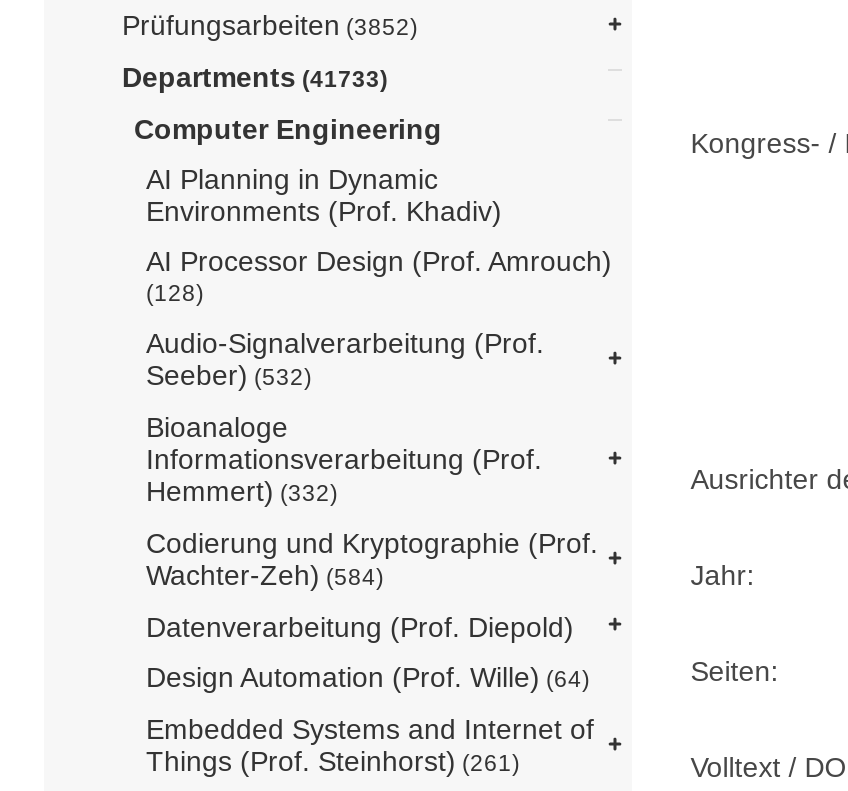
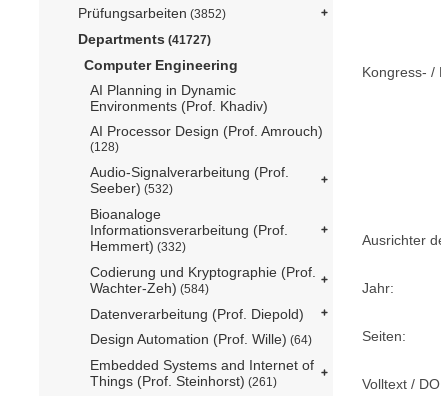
[122,61,388,93] Departments (41733) -> [78,31,211,47] Departments (41727)

